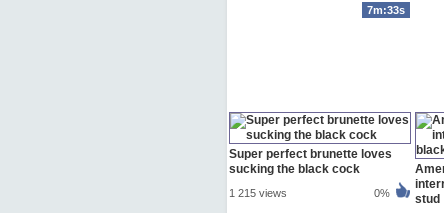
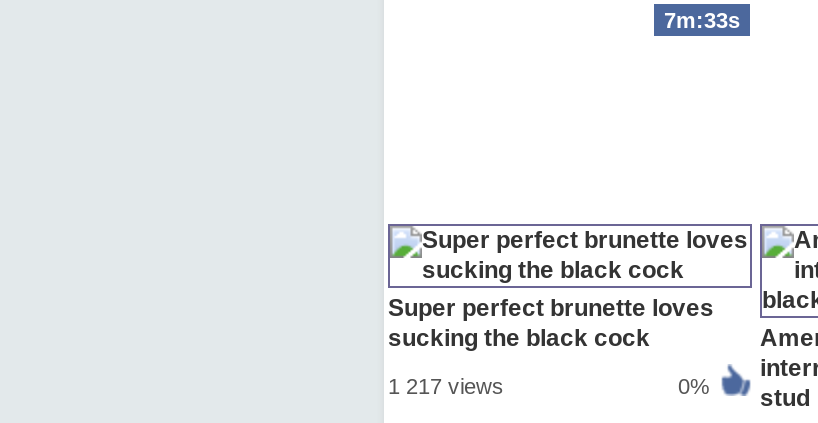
[229,187,287,199] 1 215 views -> [388,374,504,398] 1 217 views

